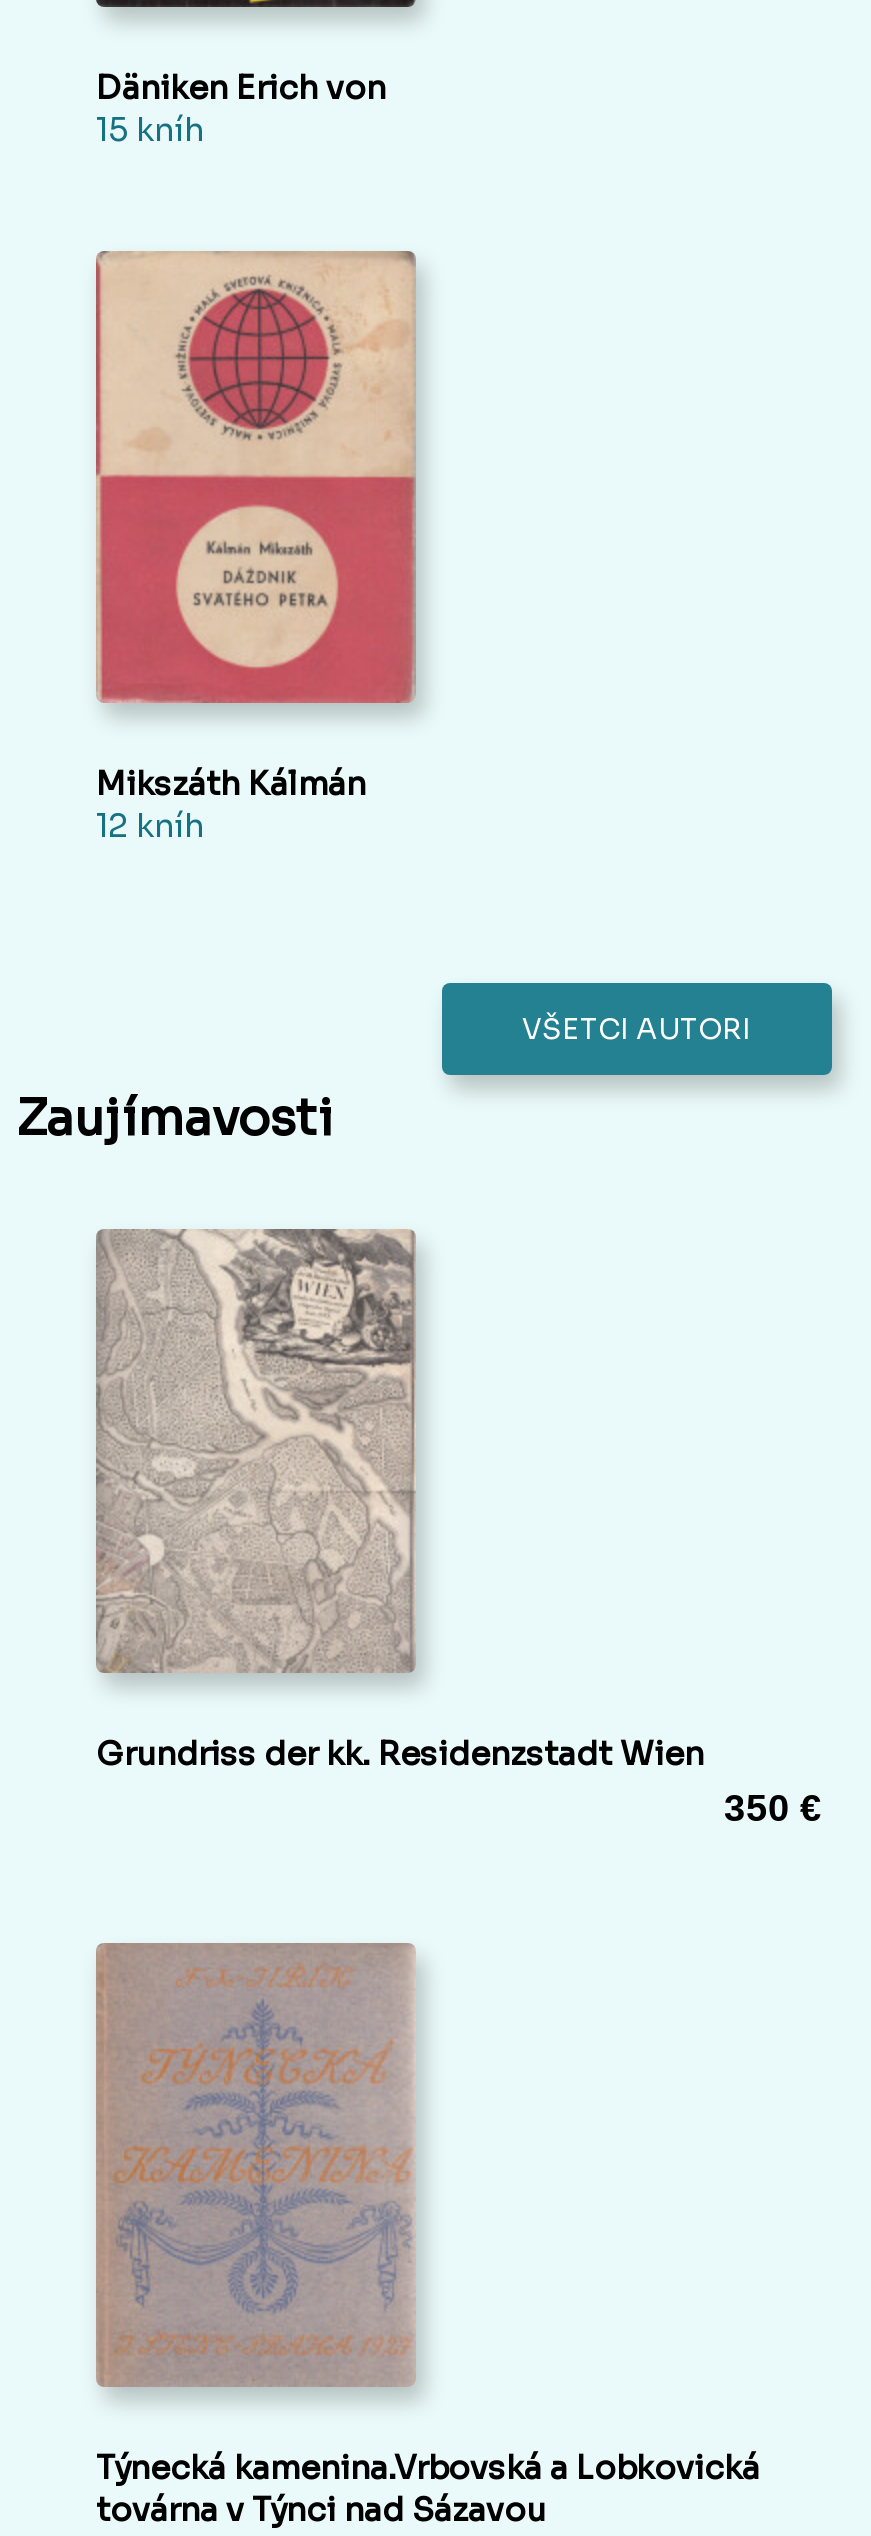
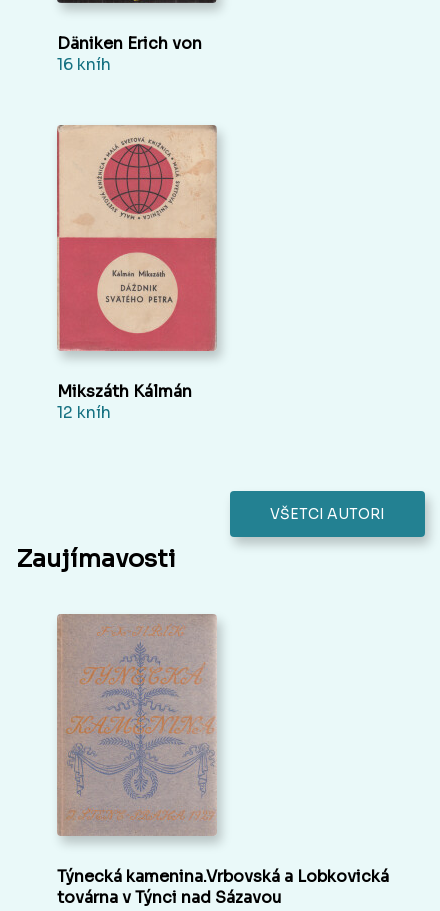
[96,108,204,150] 15 kníh -> [57,54,111,75] 16 kníh
[96,1230,822,1828] [image] | Grundriss der kk. Residenzstadt Wien | 350 € -> none

